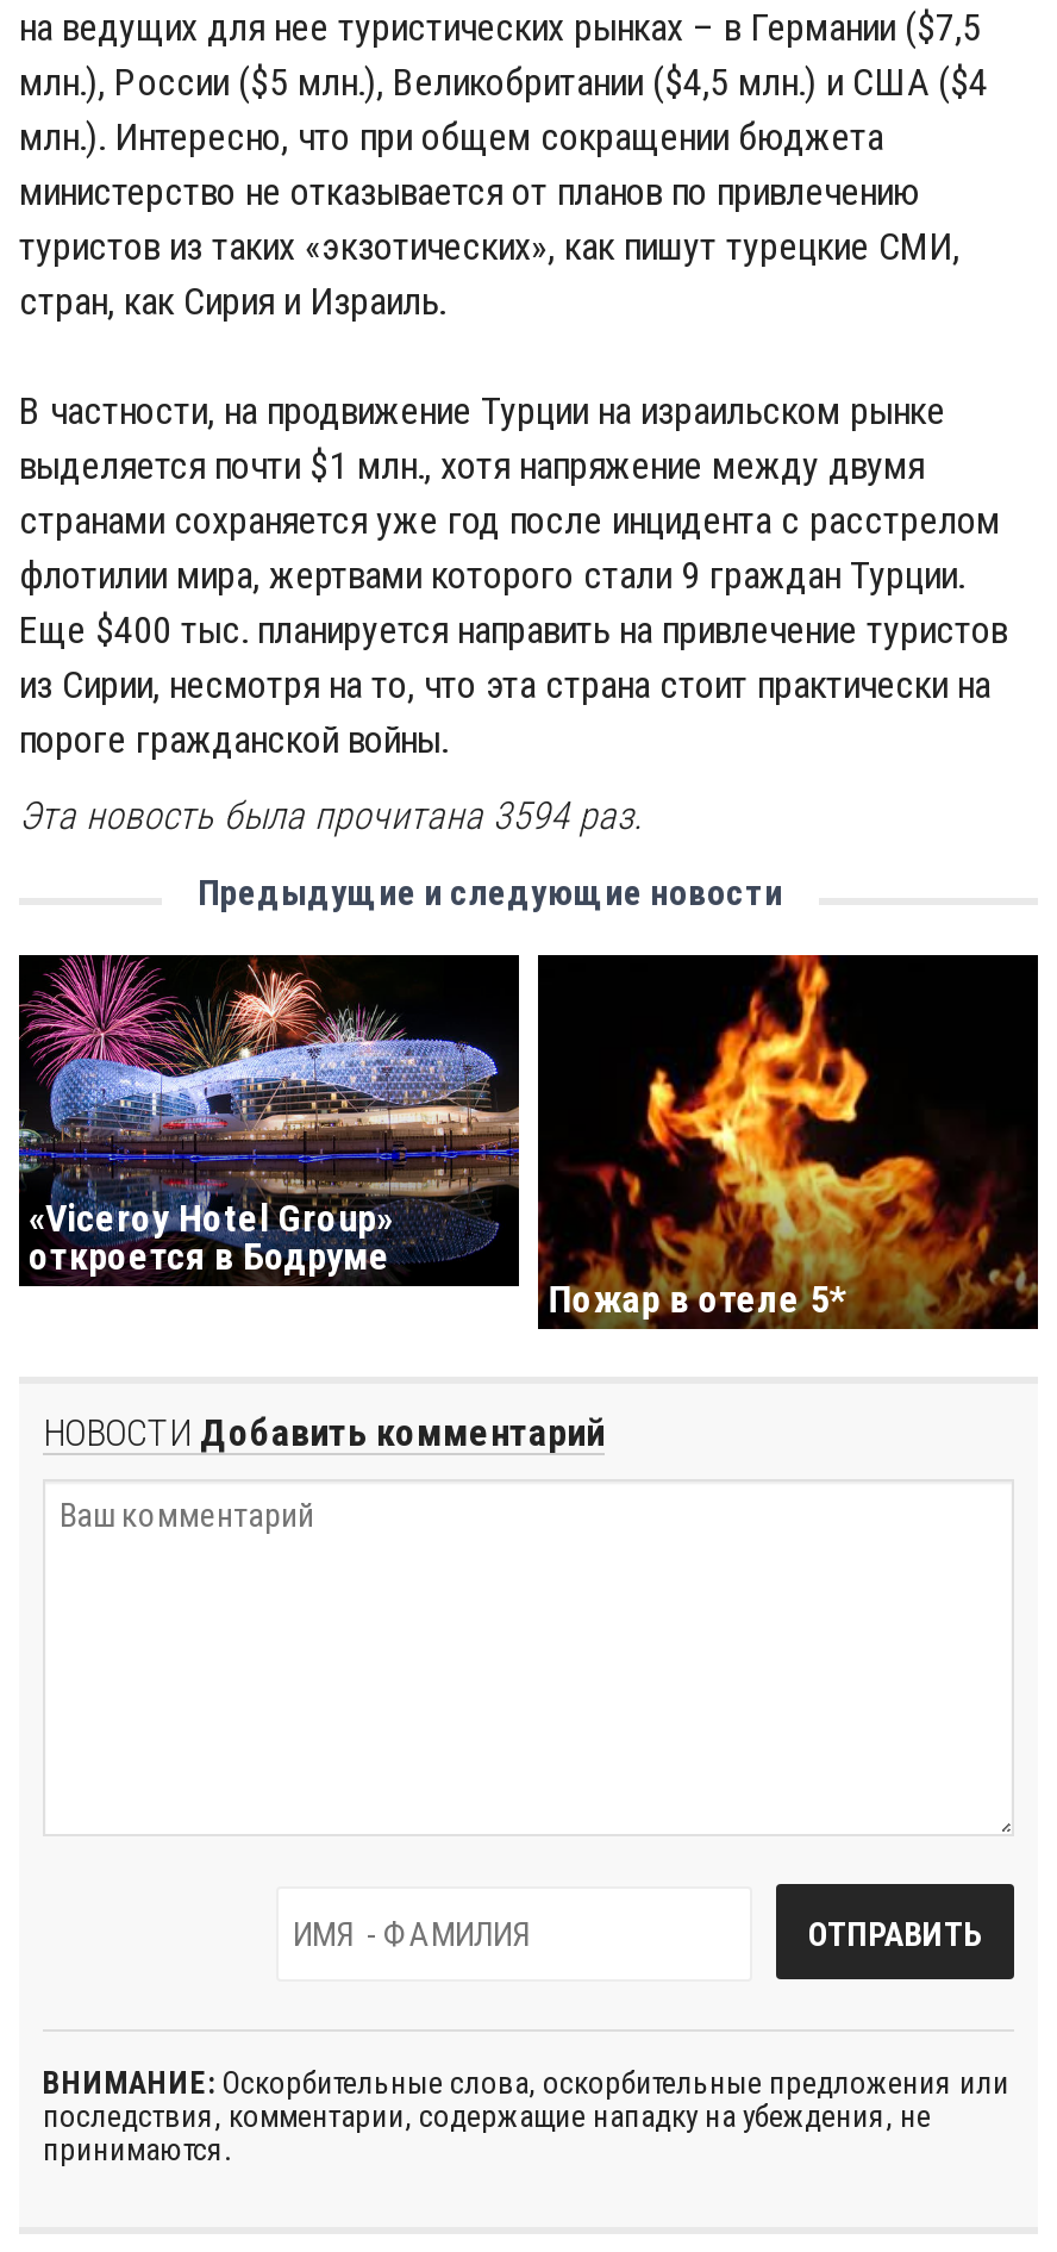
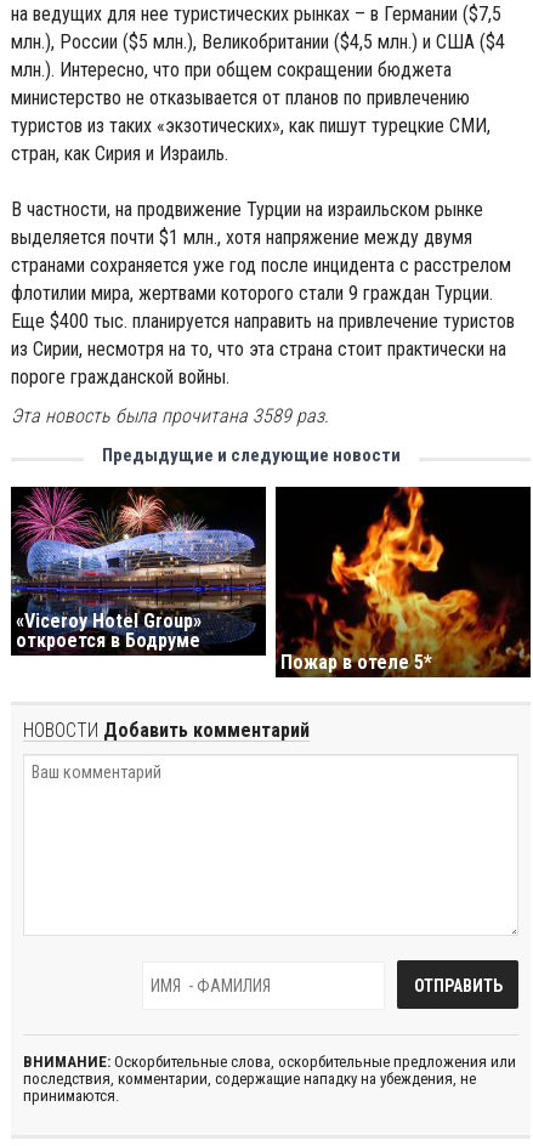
[19,793,643,838] Эта новость была прочитана 3594 раз. -> [11,404,329,427] Эта новость была прочитана 3589 раз.

